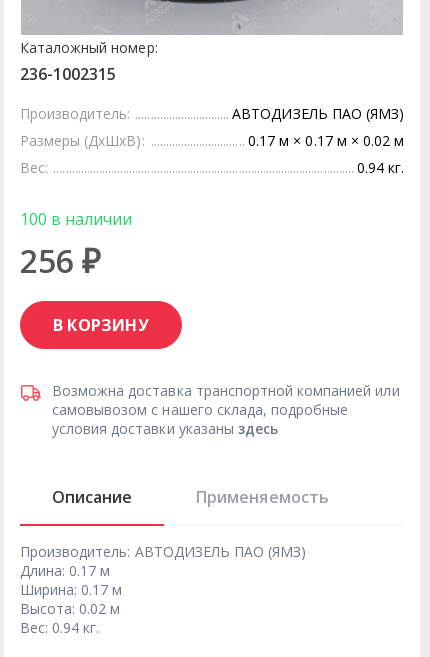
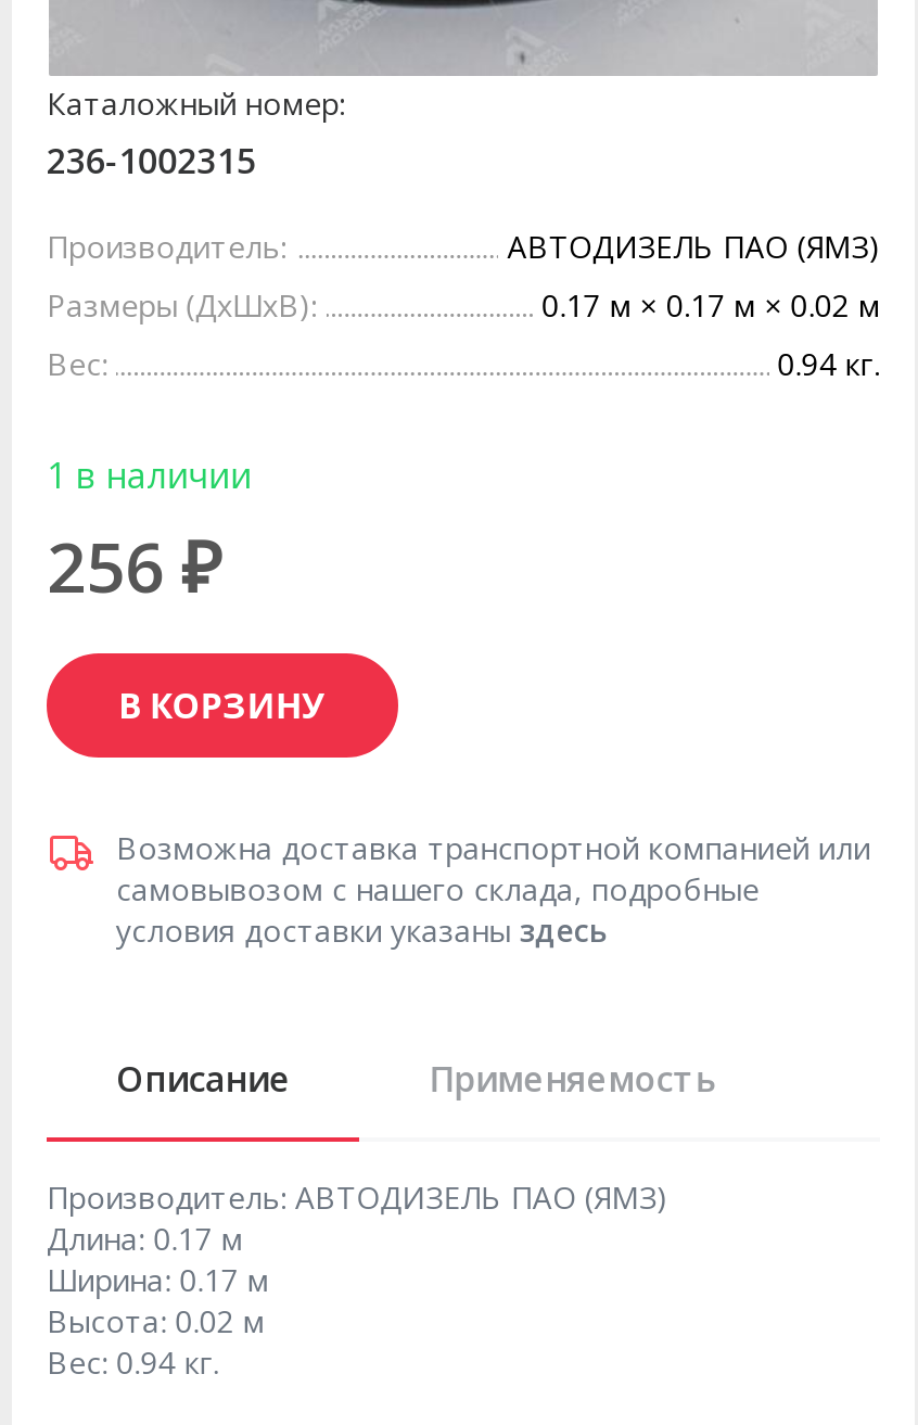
[20,208,132,230] 100 в наличии -> [47,451,252,499] 1 в наличии

